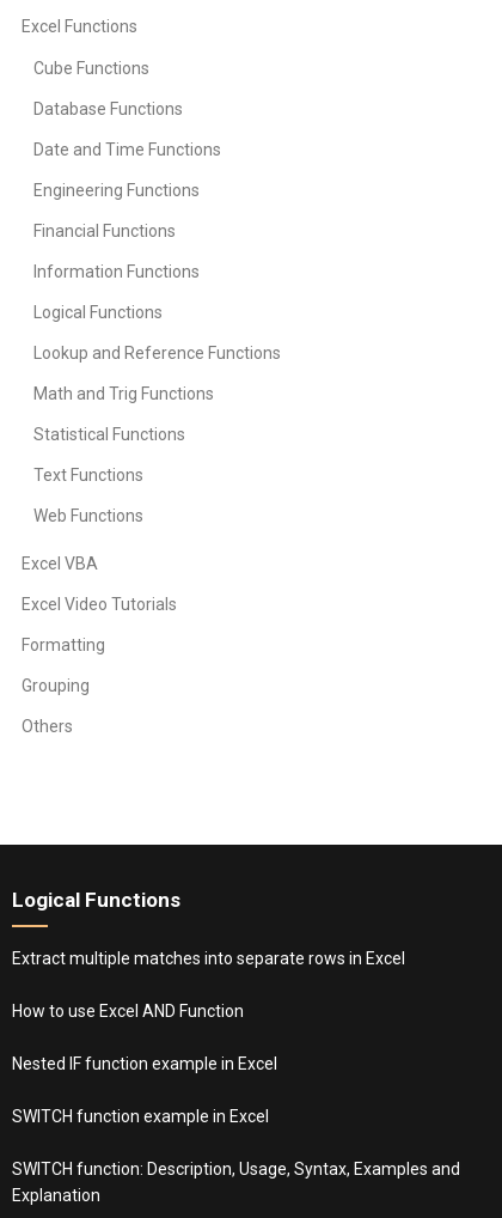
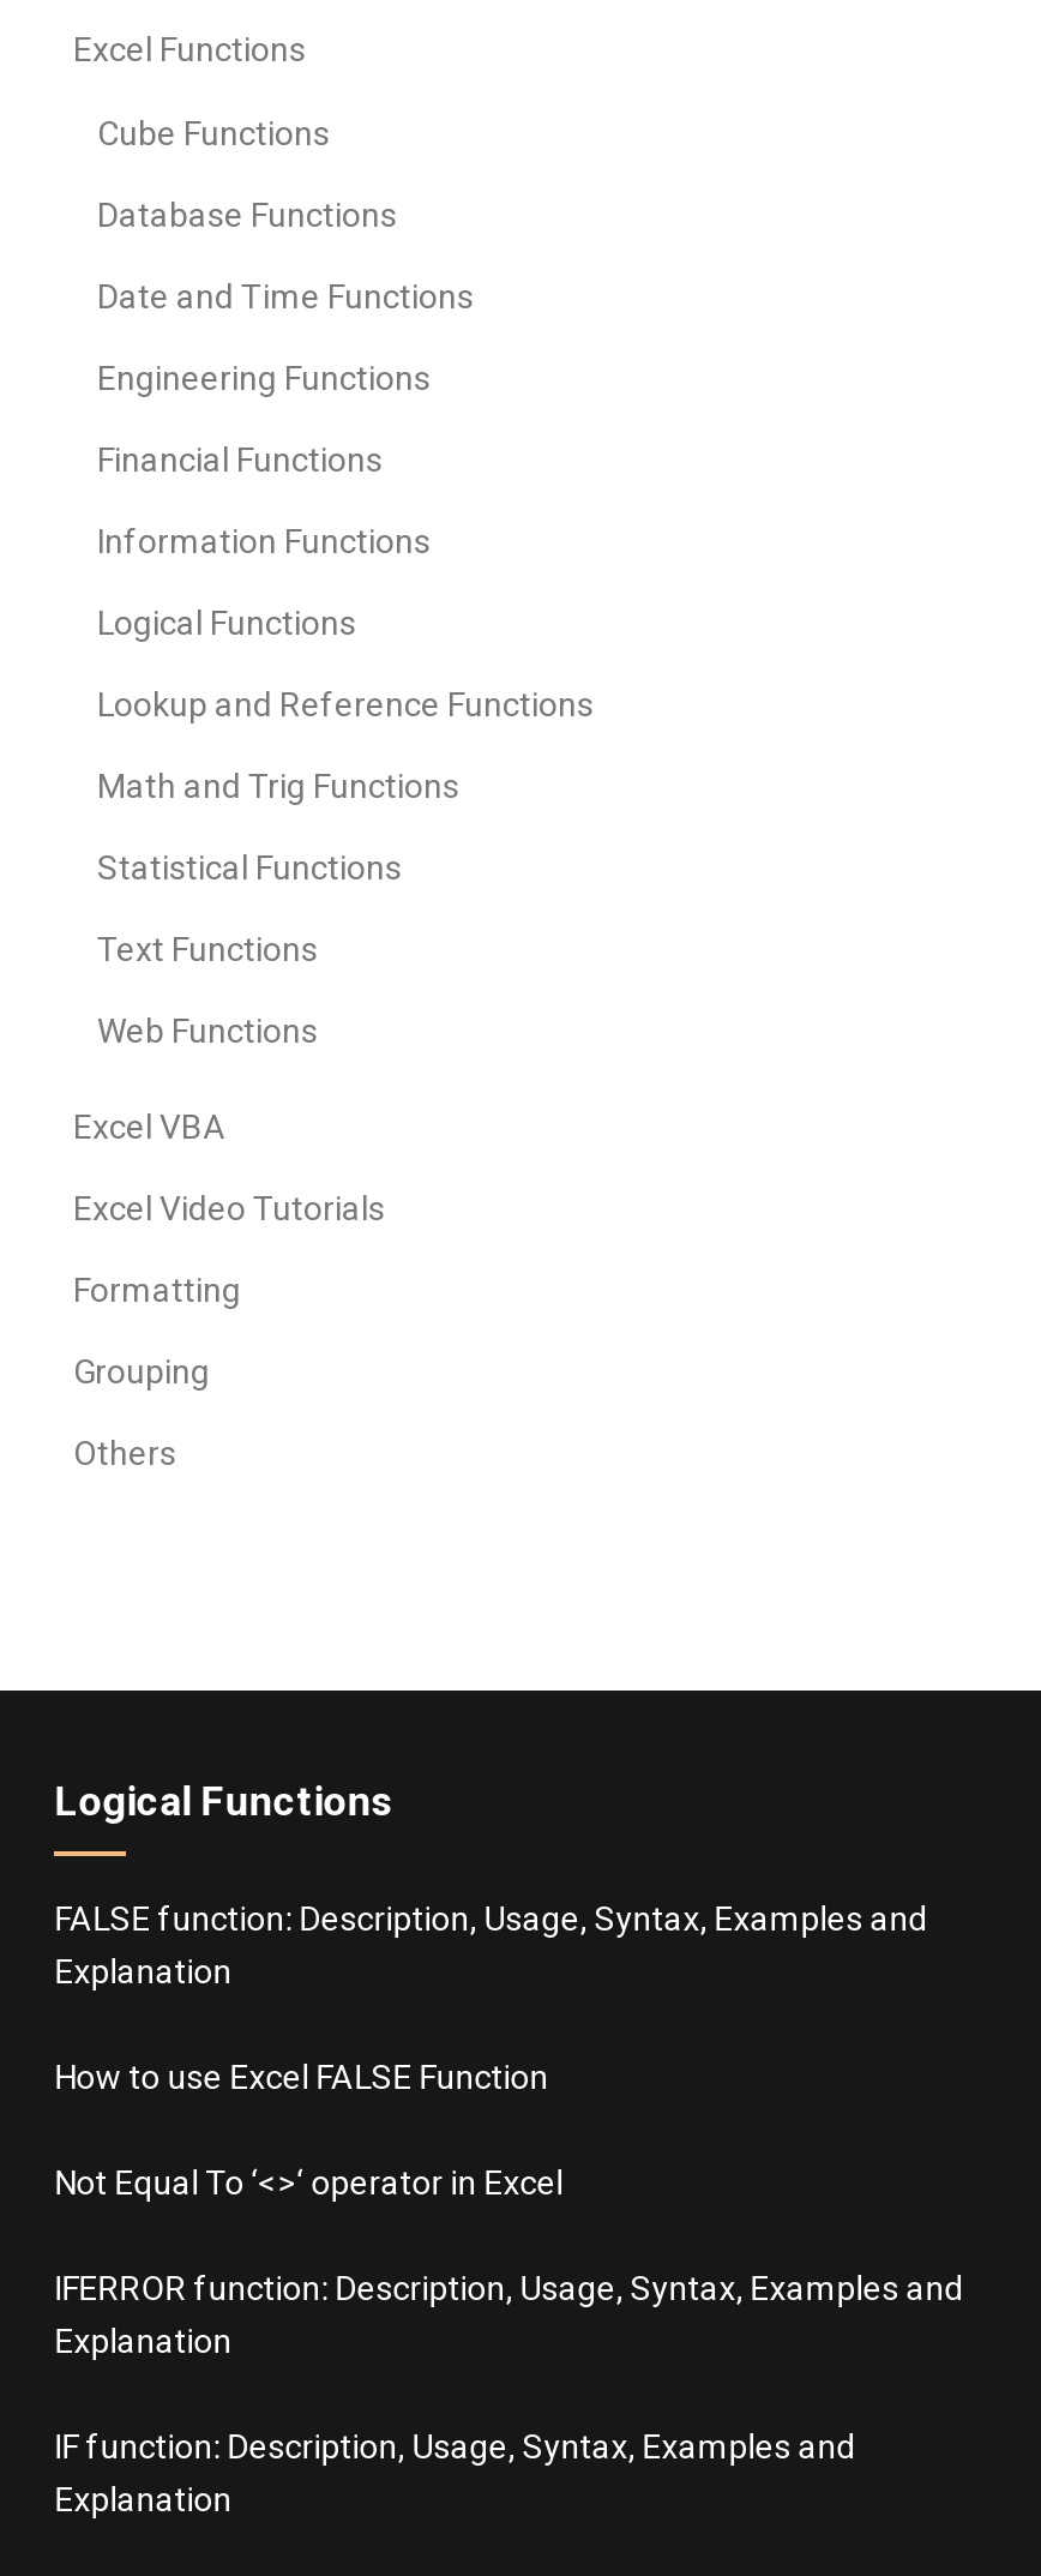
[12,948,405,967] Extract multiple matches into separate rows in Excel -> [54,1898,928,1990] FALSE function: Description, Usage, Syntax, Examples and | Explanation
[12,1001,244,1020] How to use Excel AND Function -> [54,2057,549,2095] How to use Excel FALSE Function
[12,1054,278,1073] Nested IF function example in Excel -> [54,2162,563,2201] Not Equal To ‘<>‘ operator in Excel
[12,1106,269,1125] SWITCH function example in Excel -> [54,2268,964,2359] IFERROR function: Description, Usage, Syntax, Examples and | Explanation
[12,1159,460,1178] SWITCH function: Description, Usage, Syntax, Examples and -> [54,2426,856,2465] IF function: Description, Usage, Syntax, Examples and

